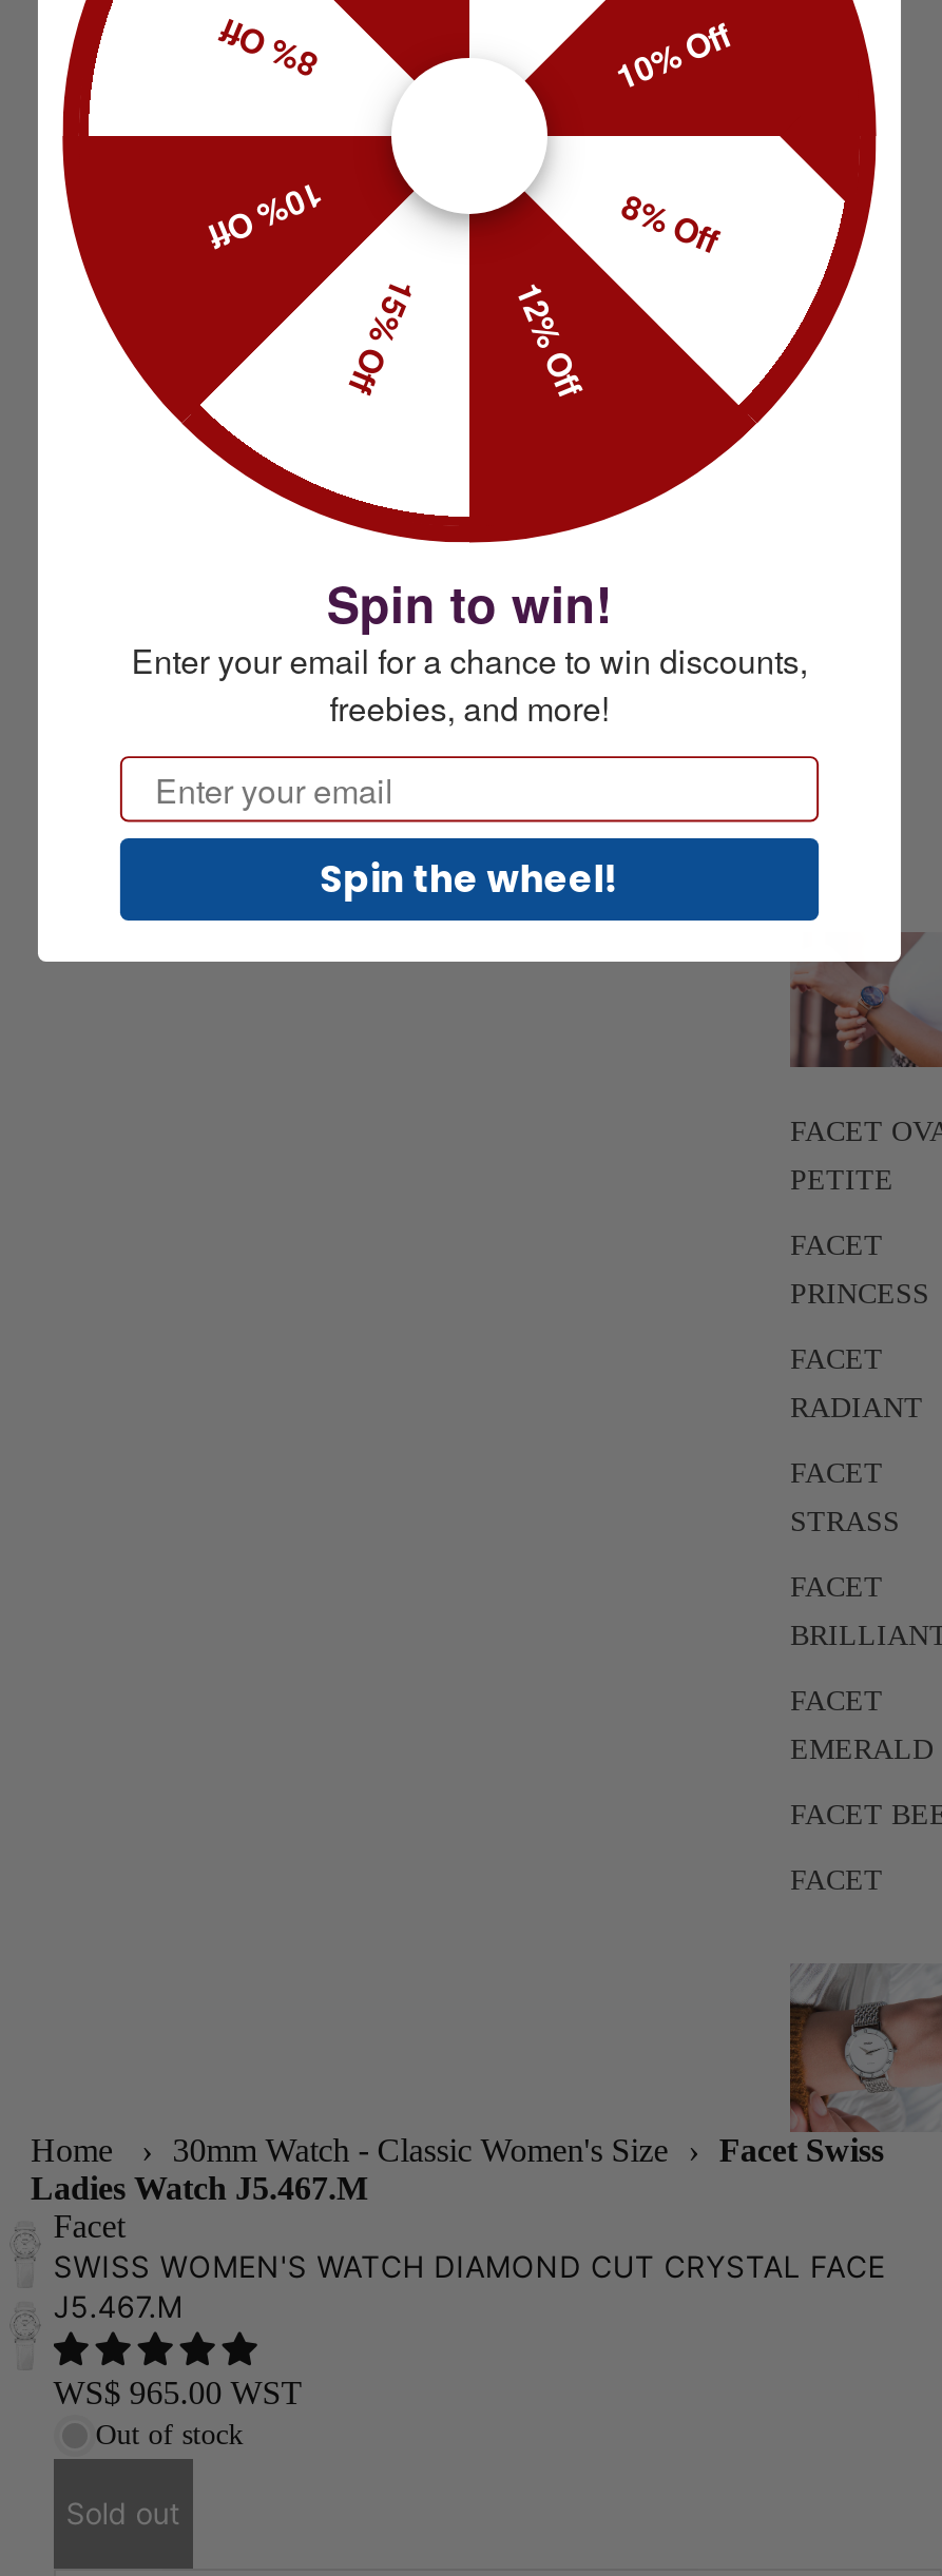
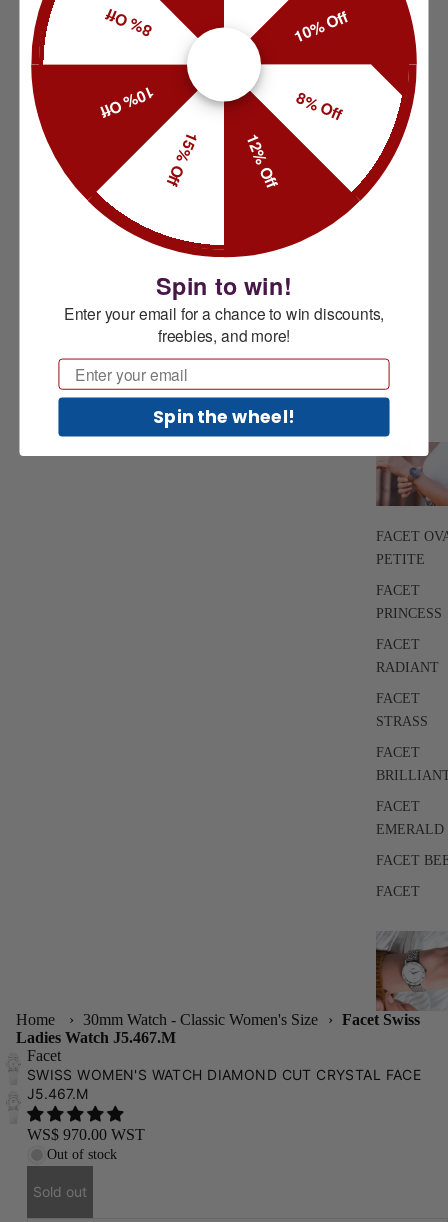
[53,2374,302,2410] WS$ 965.00 WST -> [27,1126,145,1143] WS$ 970.00 WST

